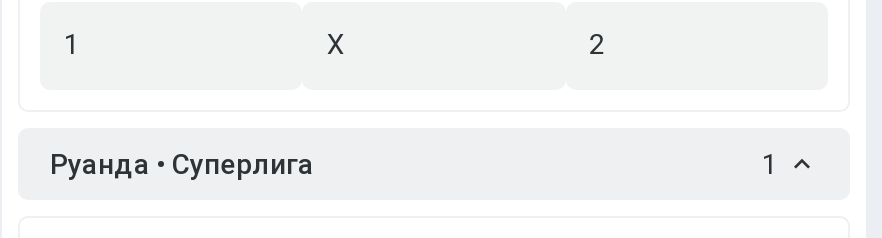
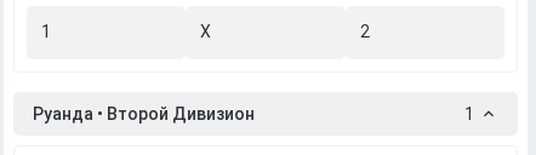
[50,148,314,180] Руанда • Суперлига -> [33,104,255,124] Руанда • Второй Дивизион

